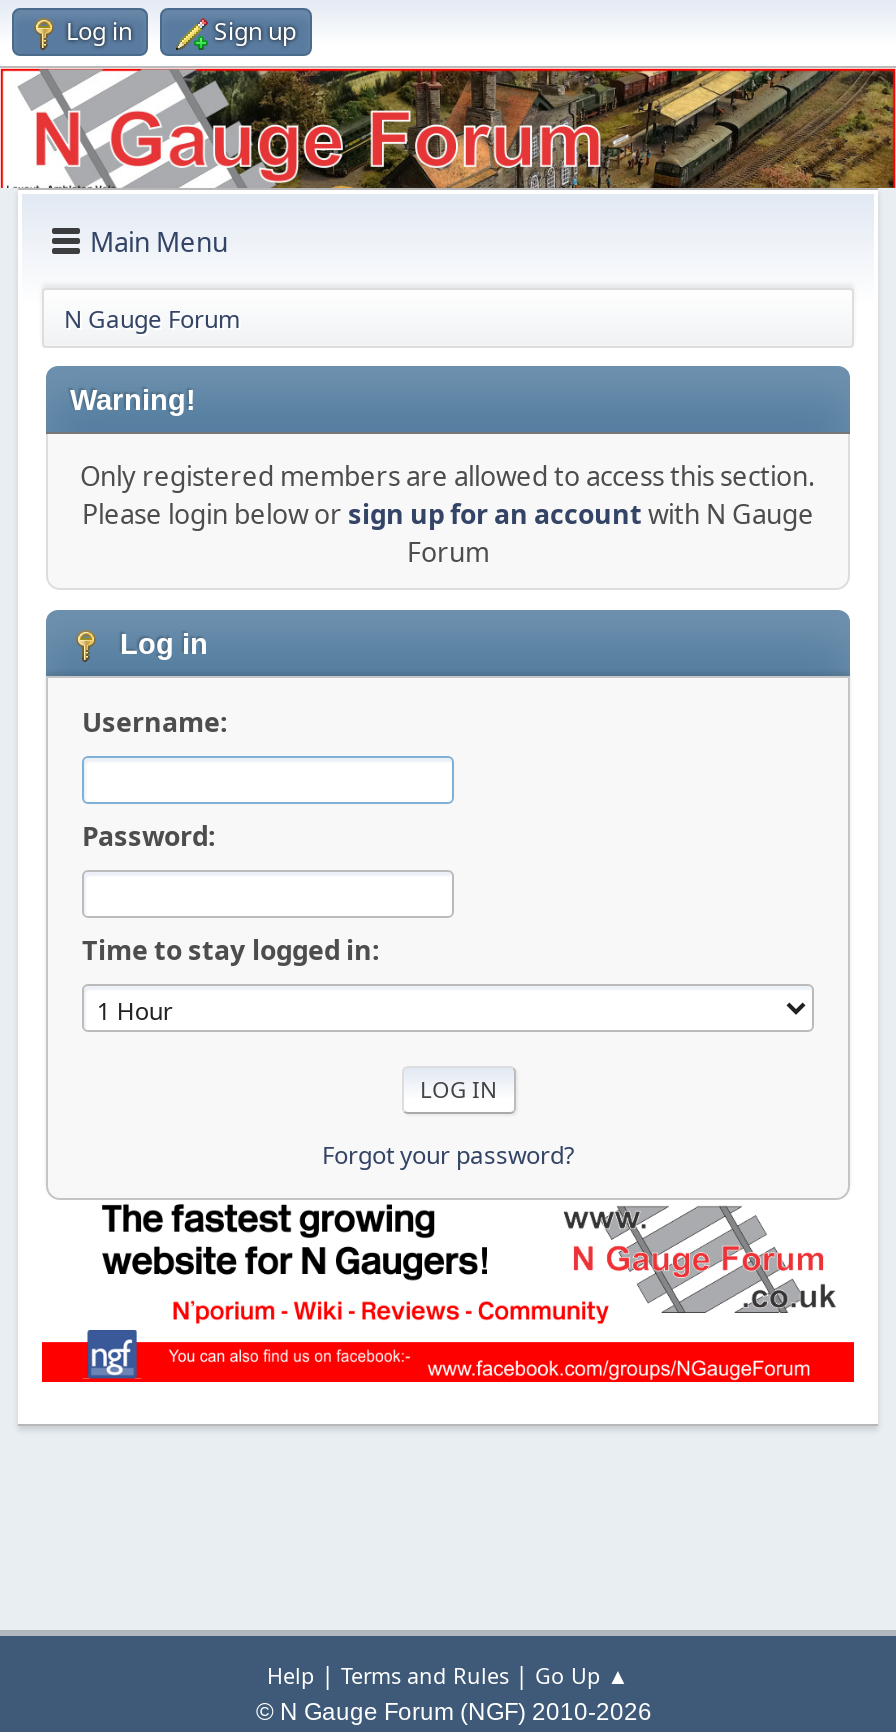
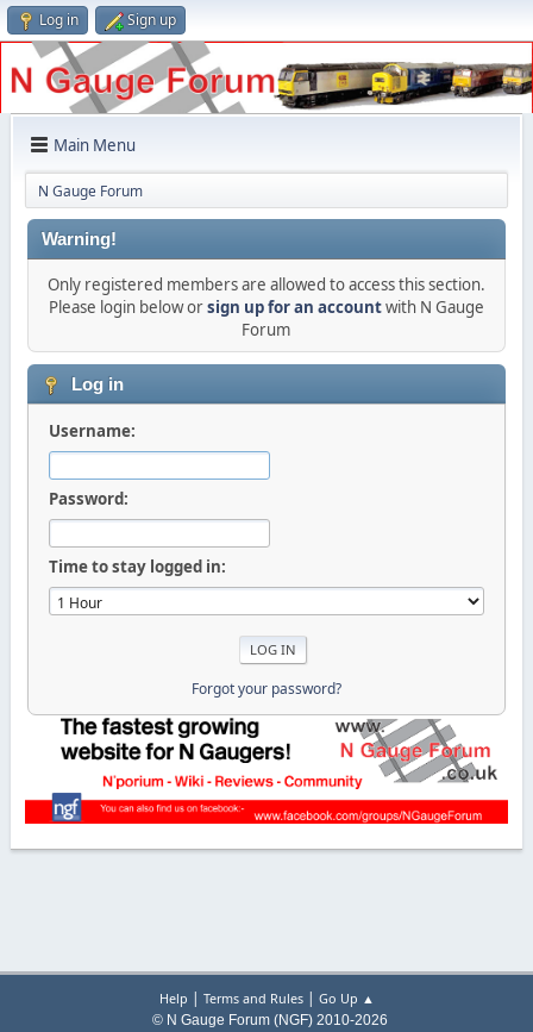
[18,66,890,190] [image] -> [11,40,529,114] [image]

